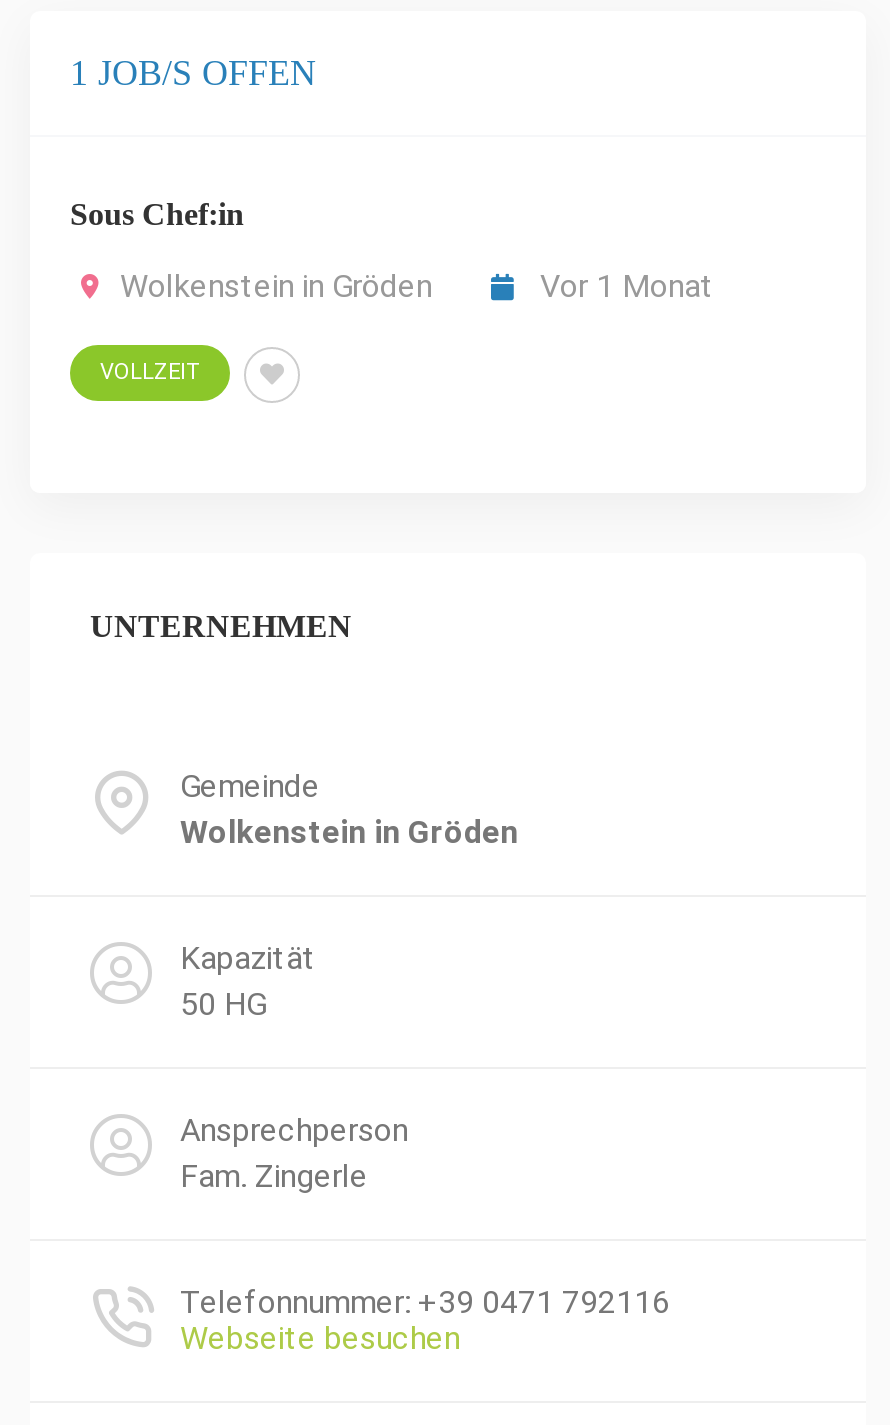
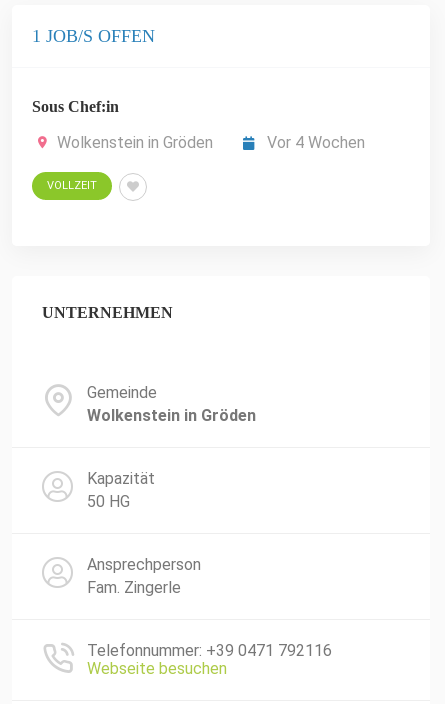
[532,267,714,305] Vor 1 Monat -> [263,133,365,152] Vor 4 Wochen

